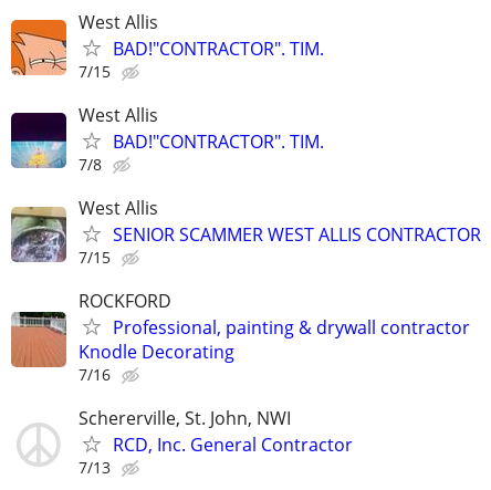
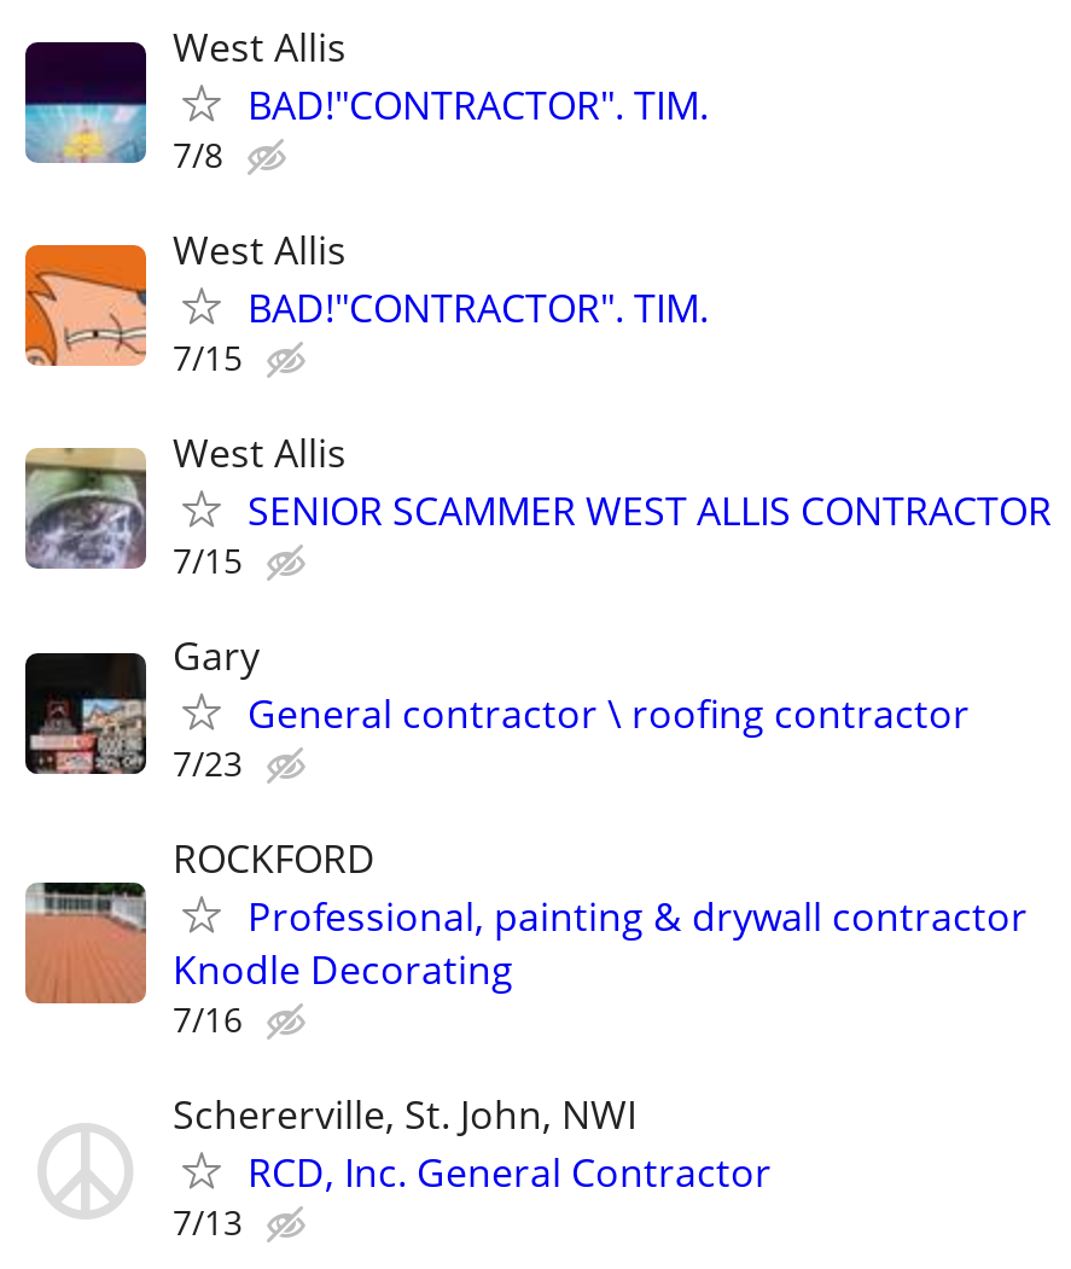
moved [10,19,67,76] -> [23,243,149,368]: [image]
[79,61,111,82] 7/15 -> [173,131,223,177] 7/8
moved [10,112,67,169] -> [23,40,149,165]: [image]
[79,154,102,175] 7/8 -> [173,334,243,380] 7/15
none -> [23,630,970,787] [image] | Gary | General contractor \ roofing contractor | 7/23

